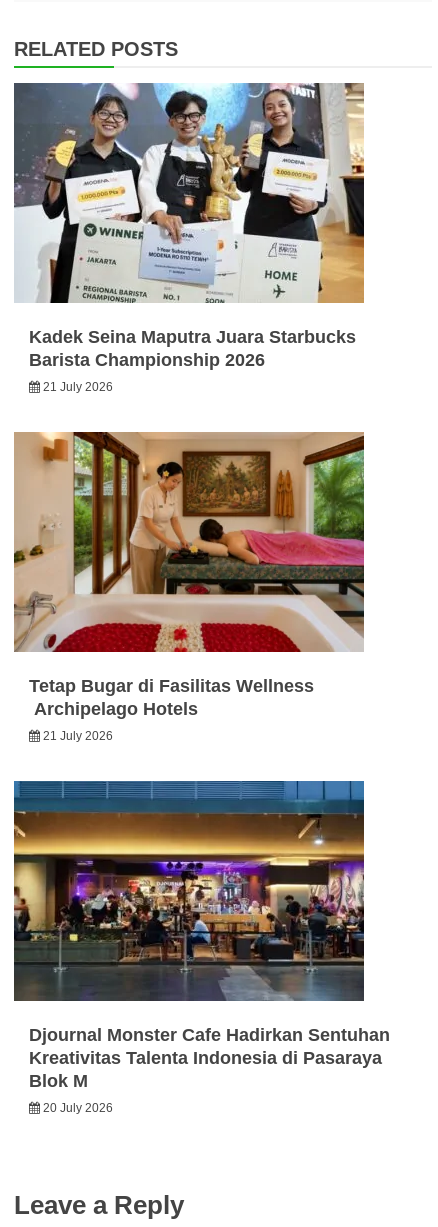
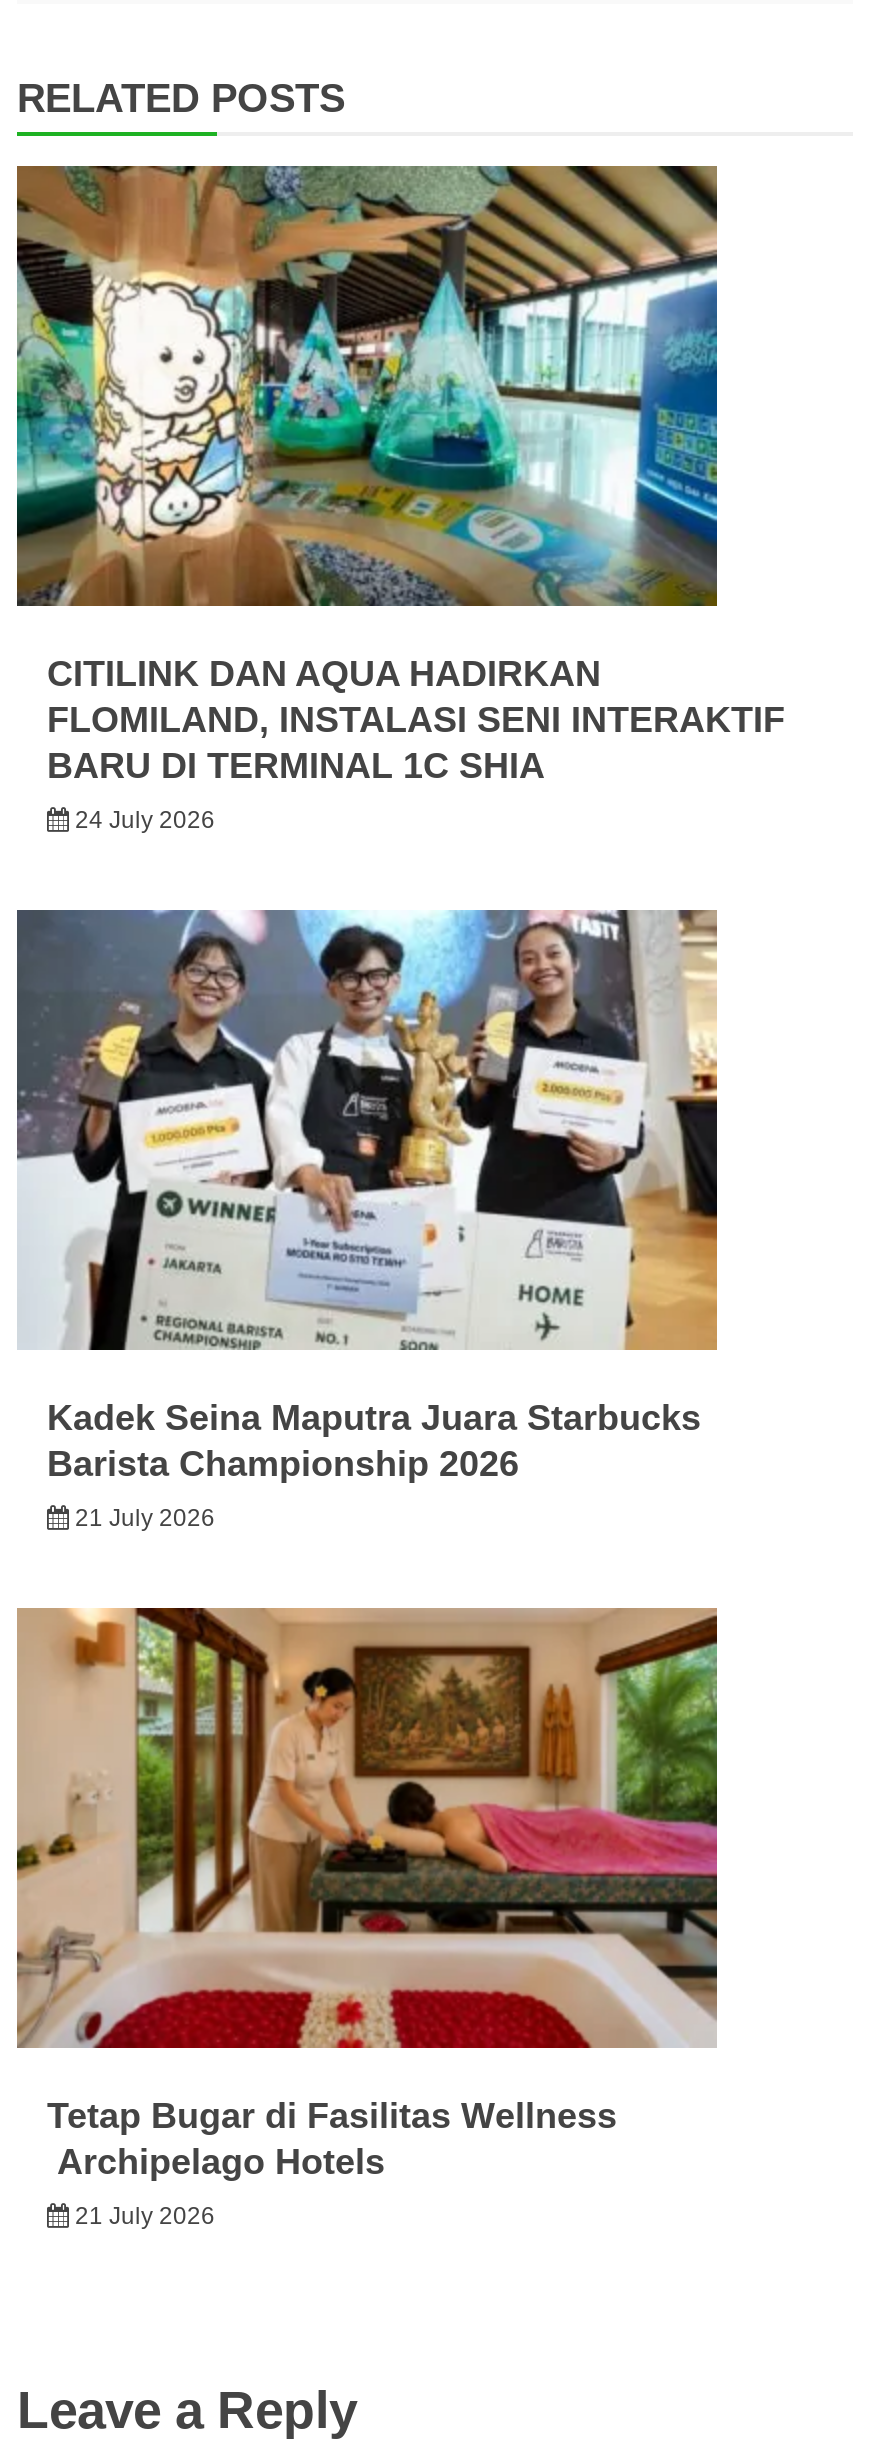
none -> [15,164,785,834] [image] | CITILINK DAN AQUA HADIRKAN | FLOMILAND, INSTALASI SENI INTERAKTIF | BARU DI TERMINAL 1C SHIA | 24 July 2026
moved [13,81,366,743] -> [15,906,721,2230]: [image] | Kadek Seina Maputra Juara Starbucks | Barista Championship 2026 | 21 July 2026 | Tetap Bugar di Fasilitas Wellness | Archipelago Hotels | 21 July 2026
[13,780,390,1115] [image] | Djournal Monster Cafe Hadirkan Sentuhan | Kreativitas Talenta Indonesia di Pasaraya | Blok M | 20 July 2026 -> none

